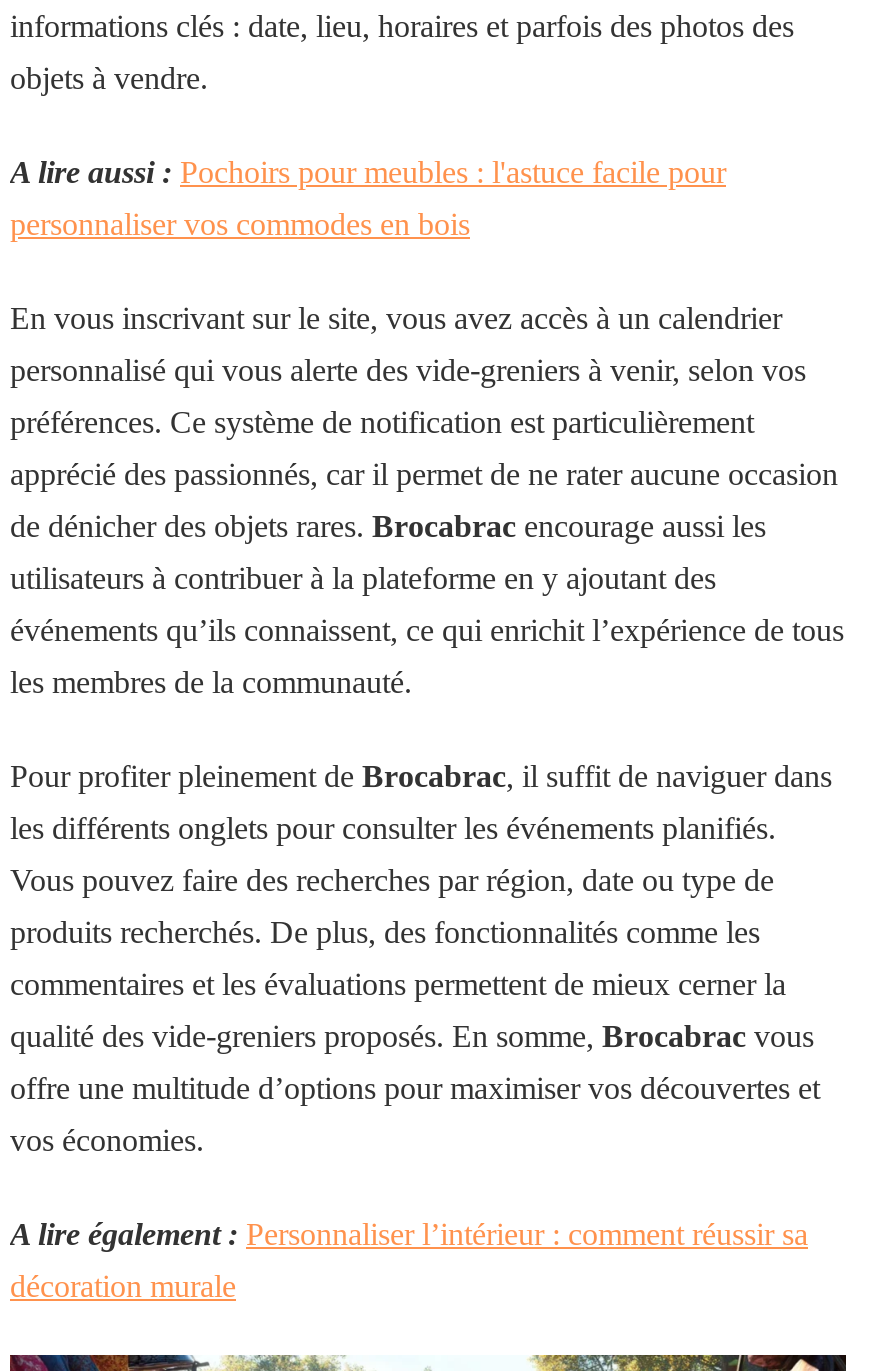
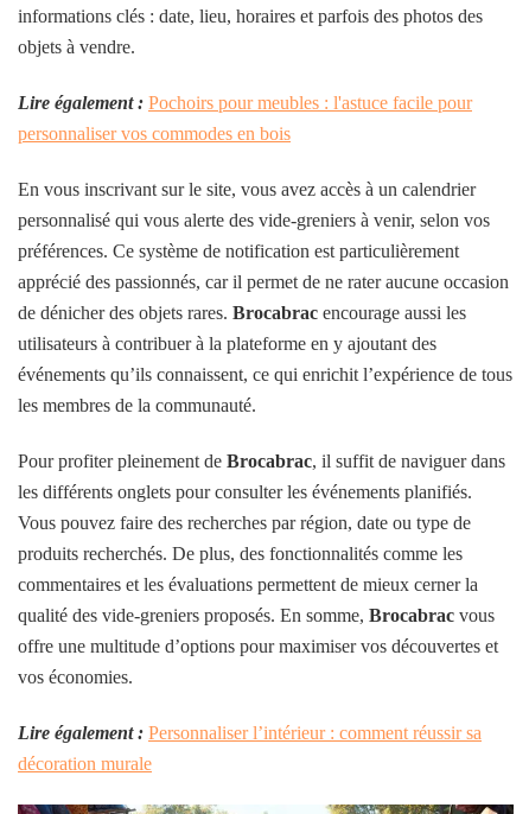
[10,155,726,189] A lire aussi : Pochoirs pour meubles : l'astuce facile pour -> [18,92,472,113] Lire également : Pochoirs pour meubles : l'astuce facile pour
[10,1217,808,1251] A lire également : Personnaliser l’intérieur : comment réussir sa -> [18,723,482,743] Lire également : Personnaliser l’intérieur : comment réussir sa

